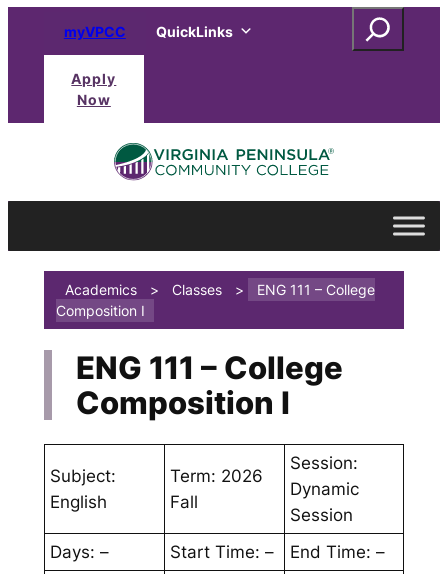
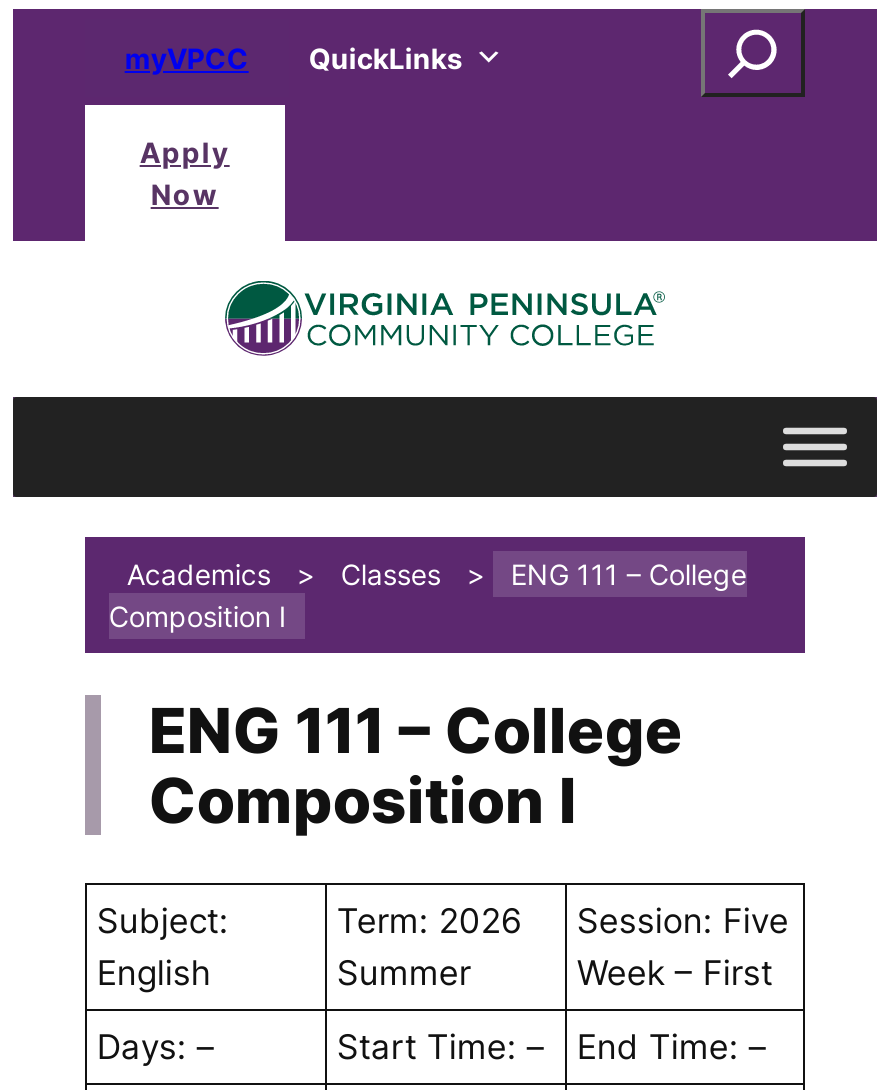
[290,453,359,525] Session: | Dynamic | Session -> [577,901,789,993] Session: Five | Week – First
[170,492,198,512] Fall -> [337,953,471,993] Summer

